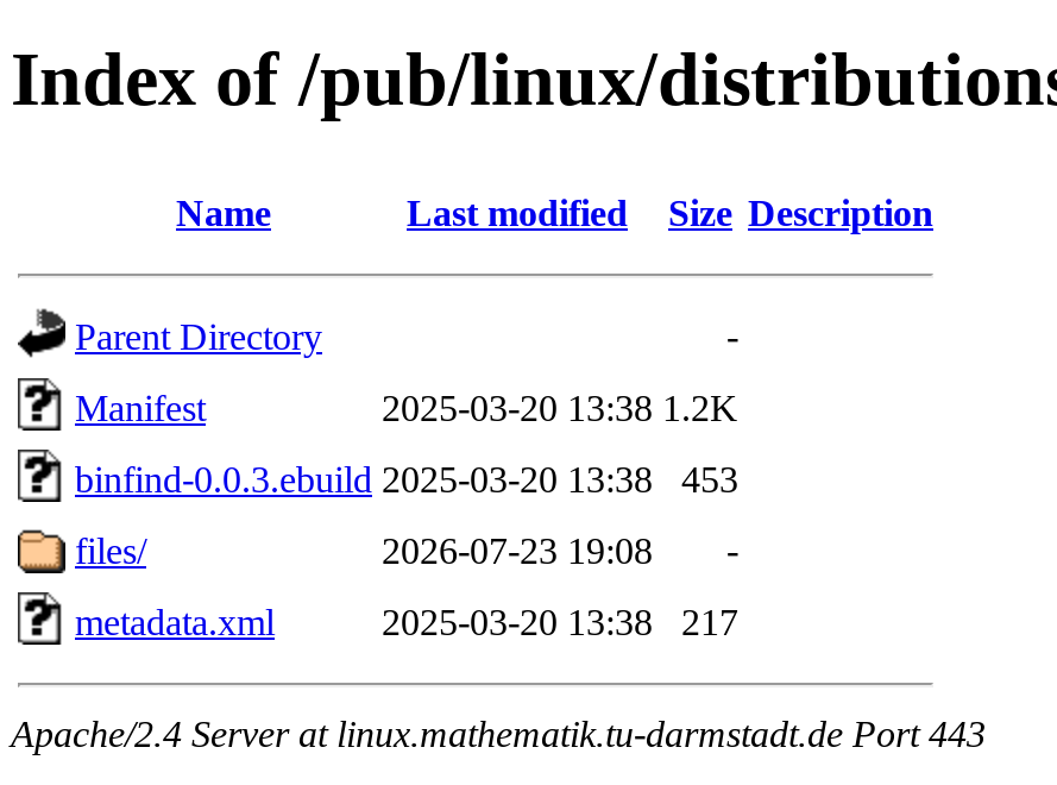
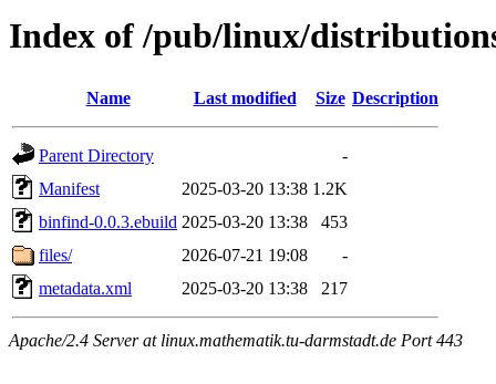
[382,530,653,571] 2026-07-23 19:08 -> [182,246,308,264] 2026-07-21 19:08

